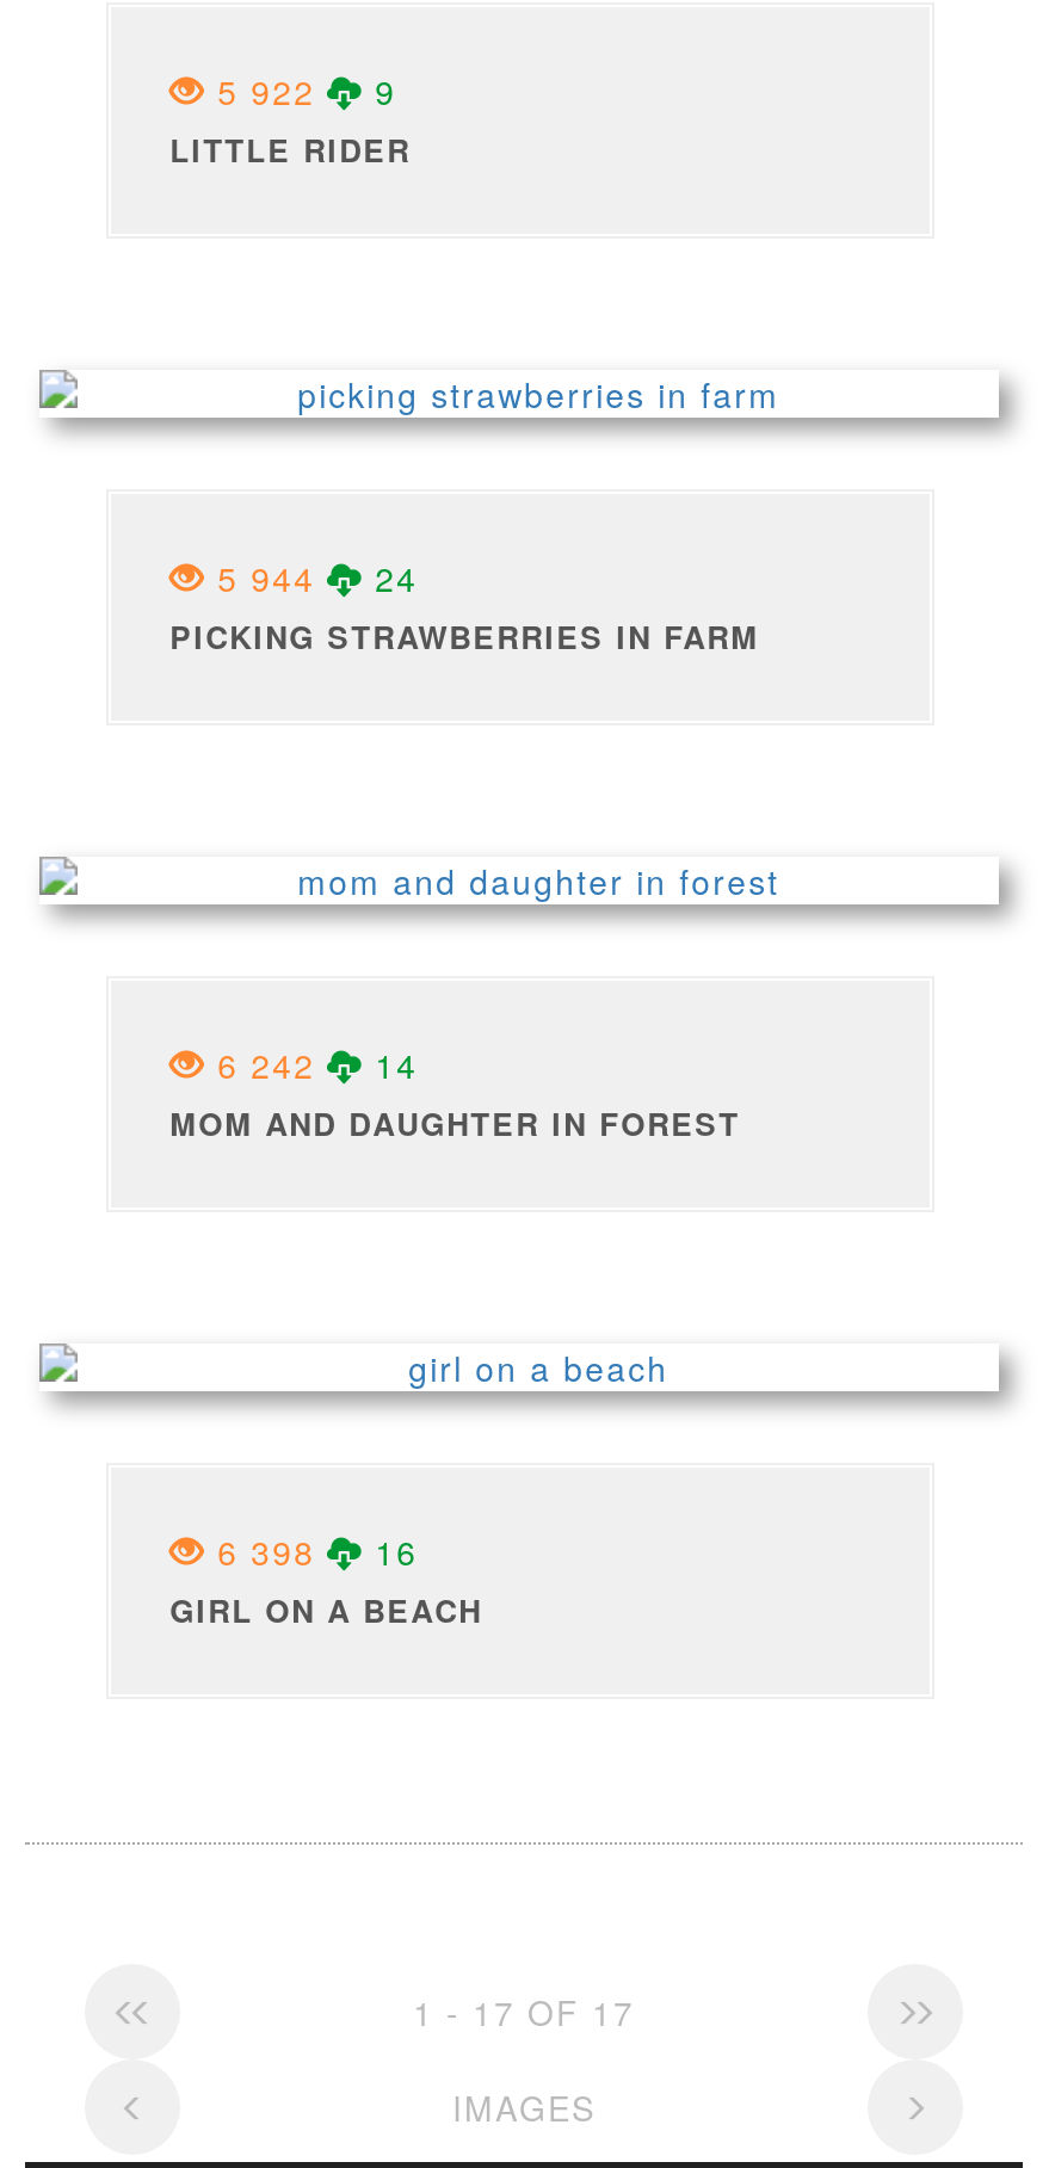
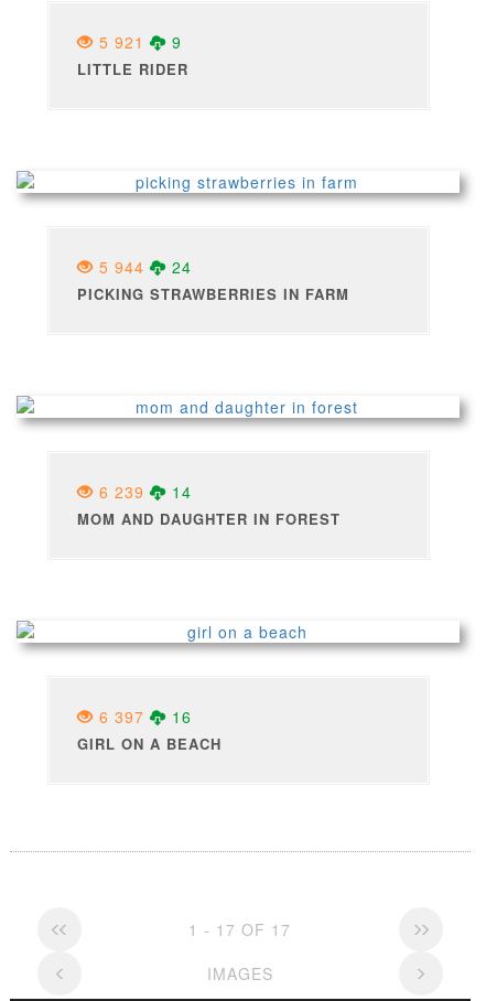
[206,67,396,115] 5 922 9 -> [93,31,181,53] 5 921 9
[206,1040,418,1088] 6 242 14 -> [93,481,191,503] 6 239 14
[206,1527,418,1575] 6 398 16 -> [93,706,191,728] 6 397 16

